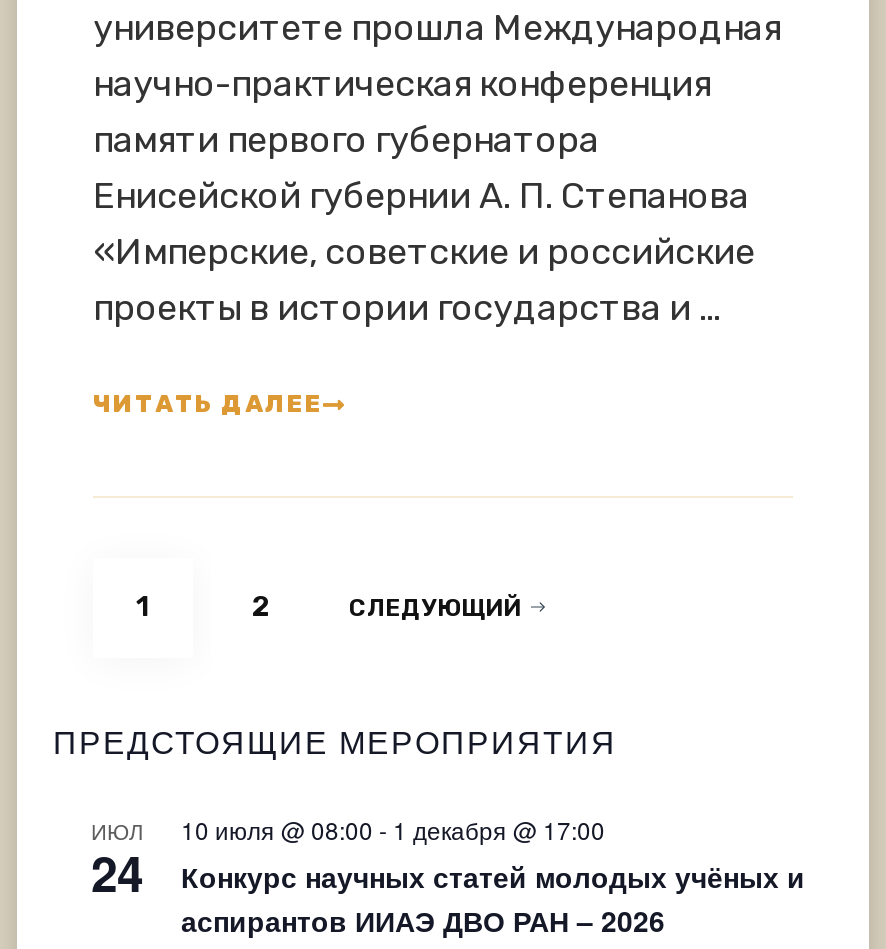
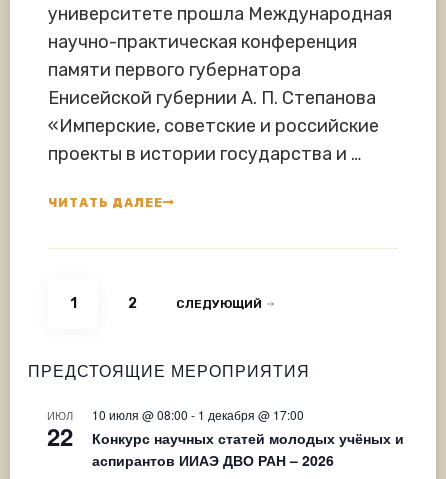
[91,838,805,906] 24 Конкурс научных статей молодых учёных и -> [47,419,404,453] 22 Конкурс научных статей молодых учёных и

